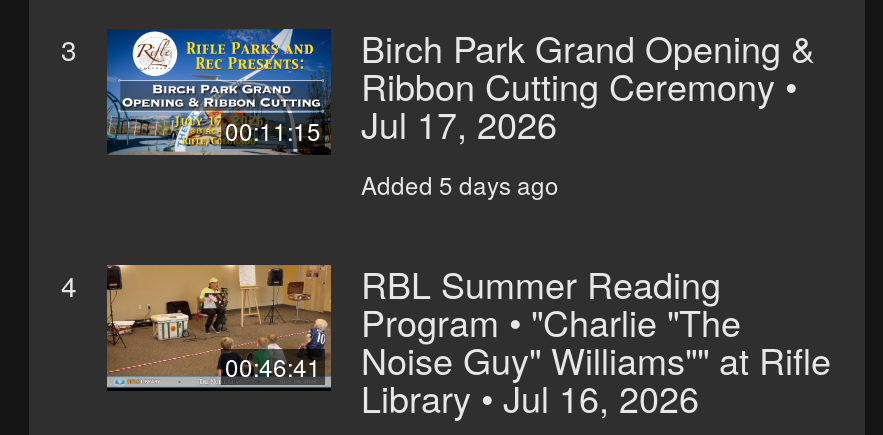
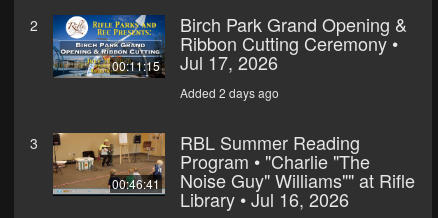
[61,29,77,69] 3 -> [30,15,38,35] 2
[361,167,559,201] Added 5 days ago -> [180,84,279,101] Added 2 days ago
[61,265,77,305] 4 -> [30,133,38,153] 3

